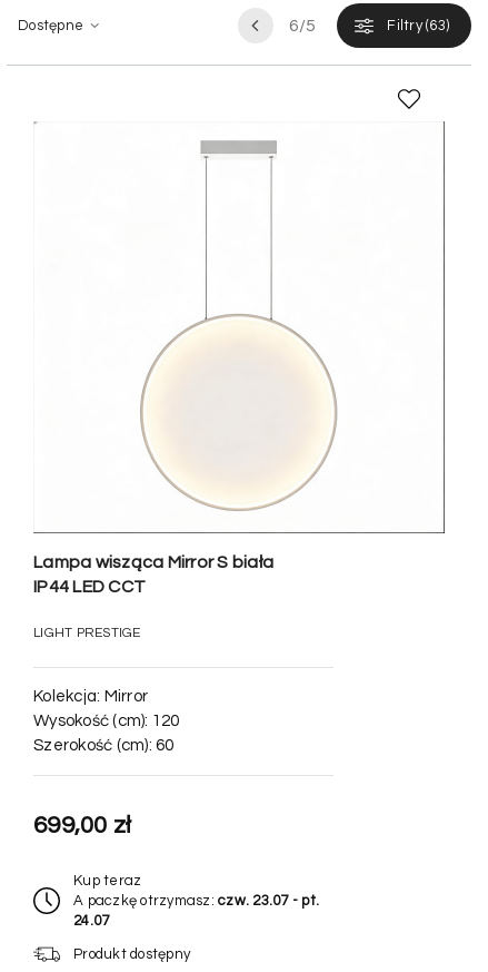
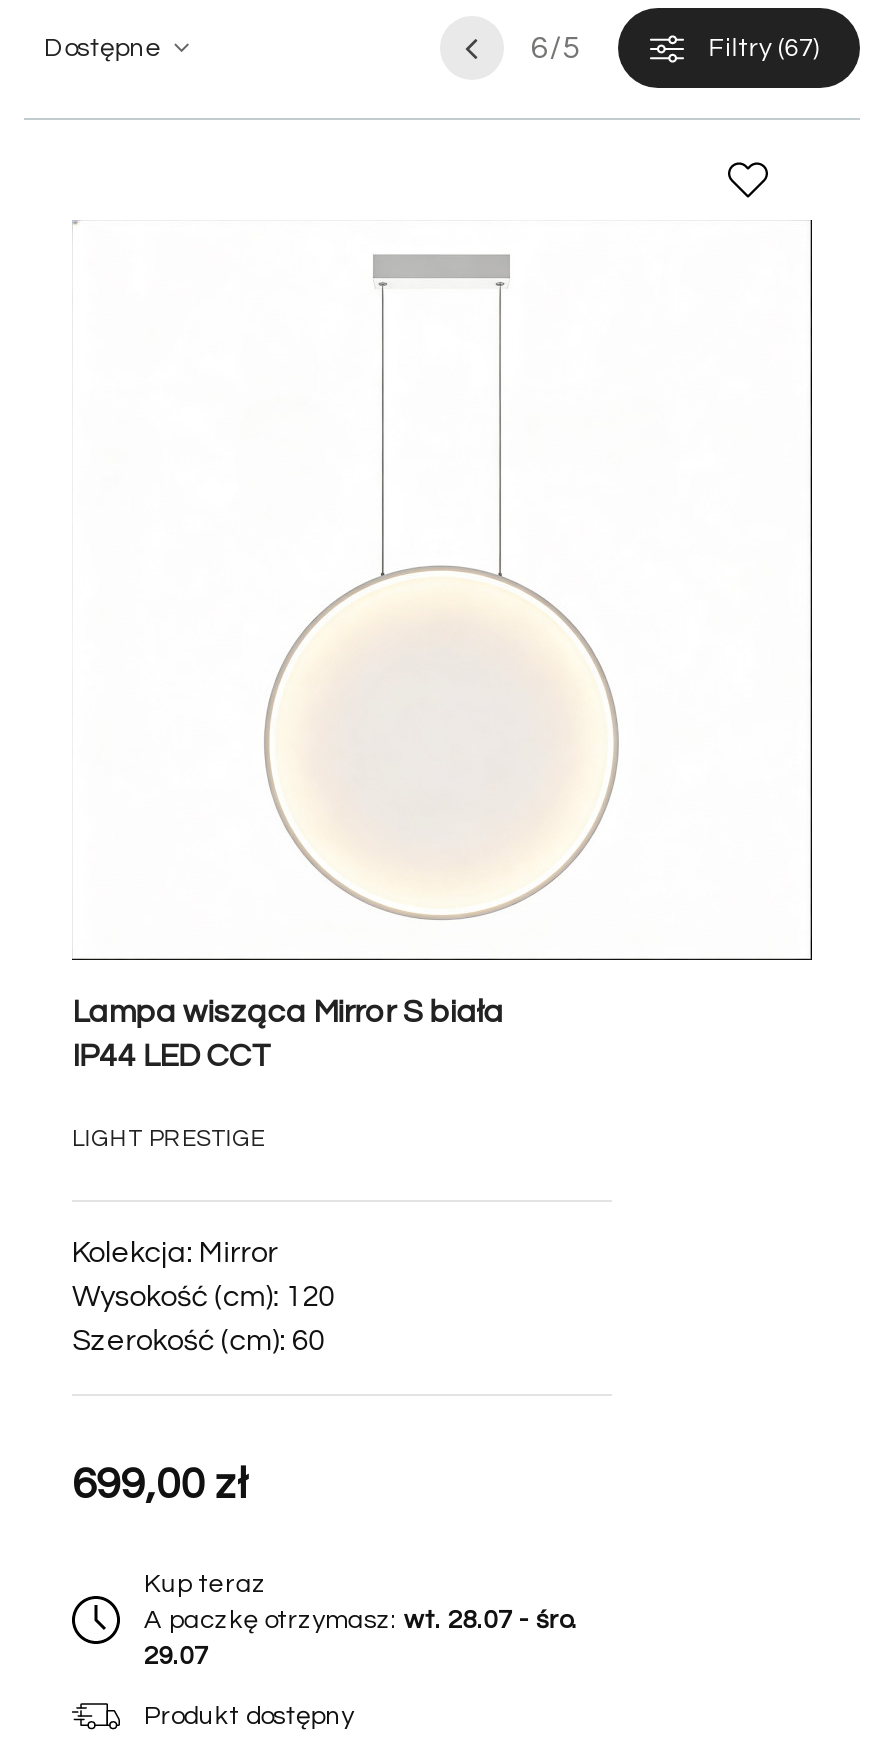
[387,18,449,33] Filtry (63) -> [708,34,820,62] Filtry (67)
[73,893,319,909] A paczkę otrzymasz: czw. 23.07 - pt. -> [144,1606,578,1634] A paczkę otrzymasz: wt. 28.07 - śro.
[73,913,109,929] 24.07 -> [144,1642,208,1670] 29.07

